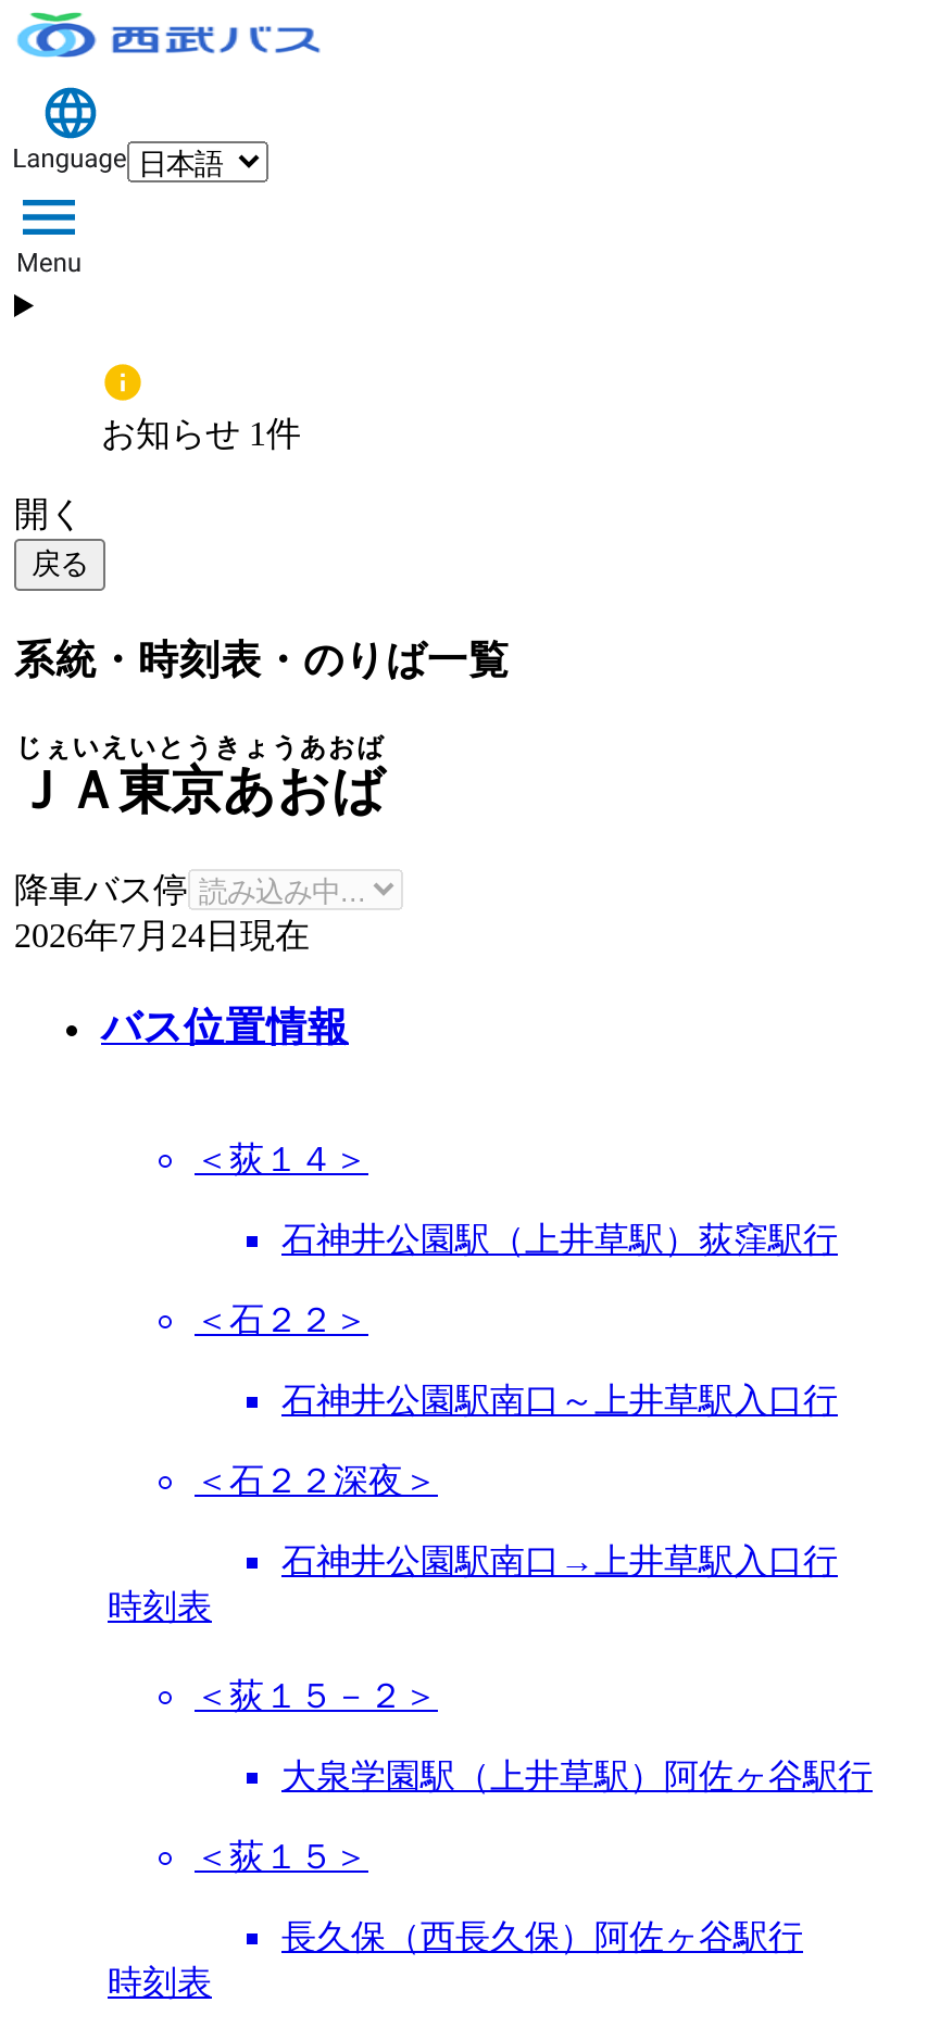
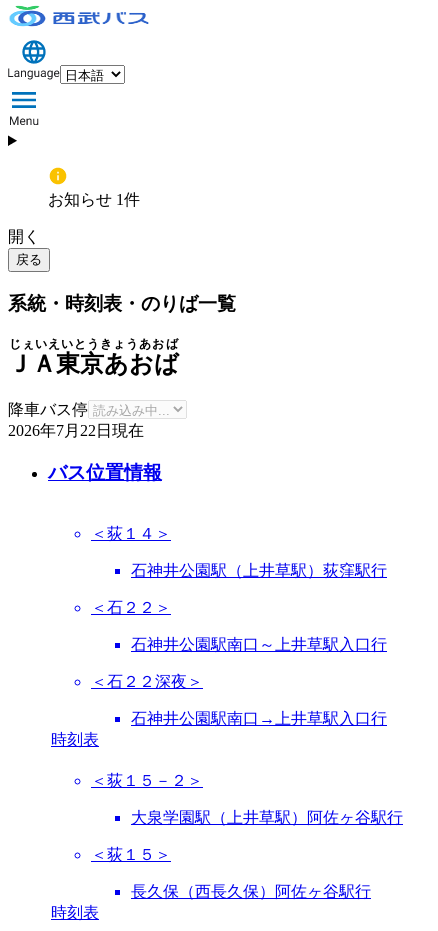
[14,916,310,953] 2026年7月24日現在 -> [8,421,144,438] 2026年7月22日現在

